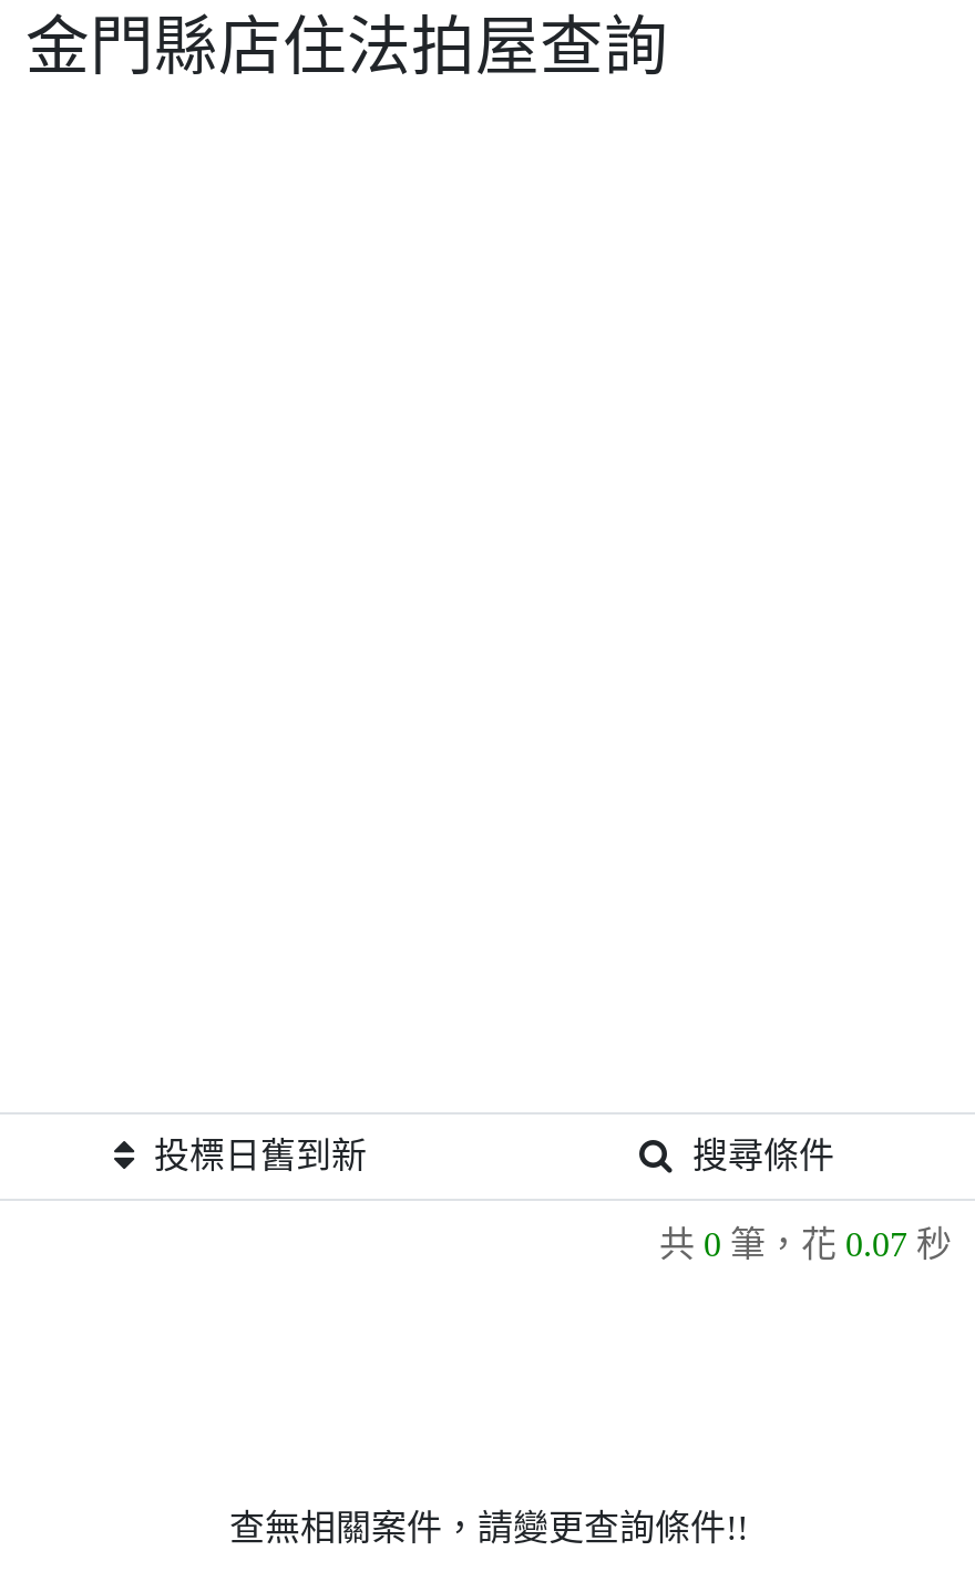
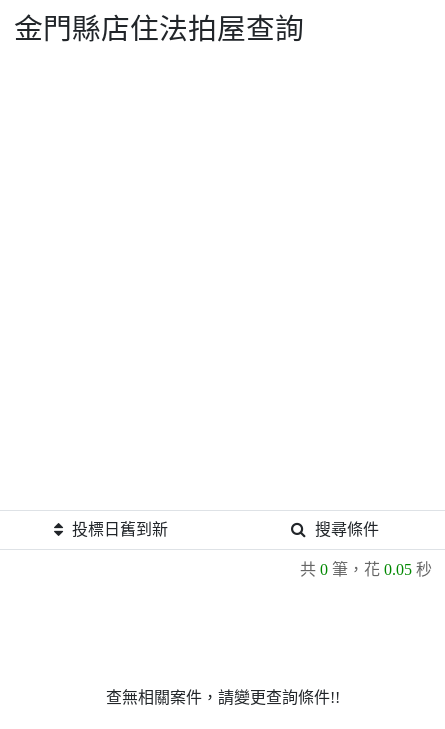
[659,1225,952,1263] 共 0 筆，花 0.07 秒 -> [300,561,432,578] 共 0 筆，花 0.05 秒

